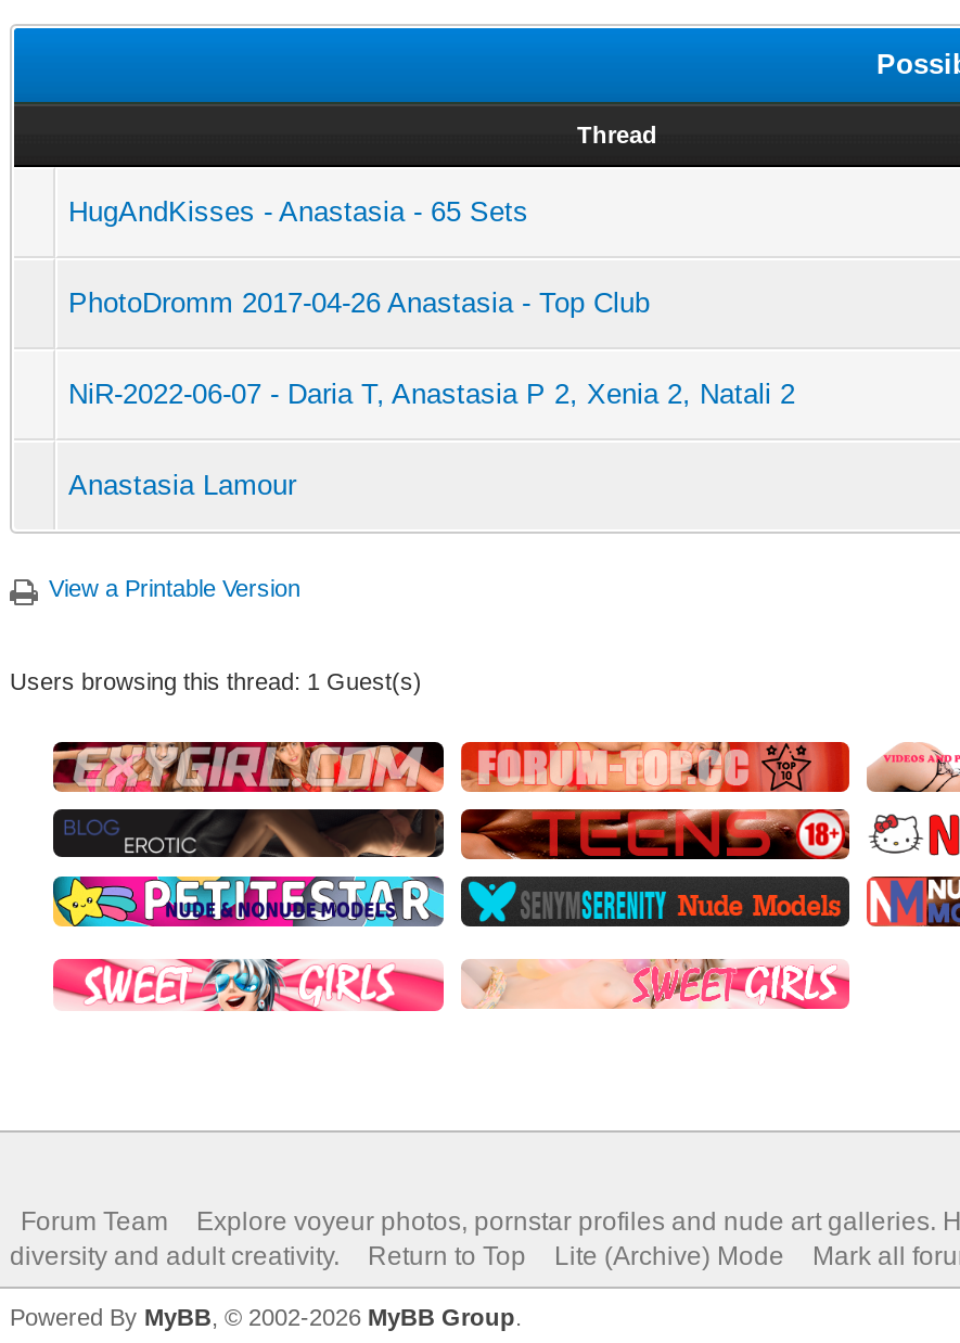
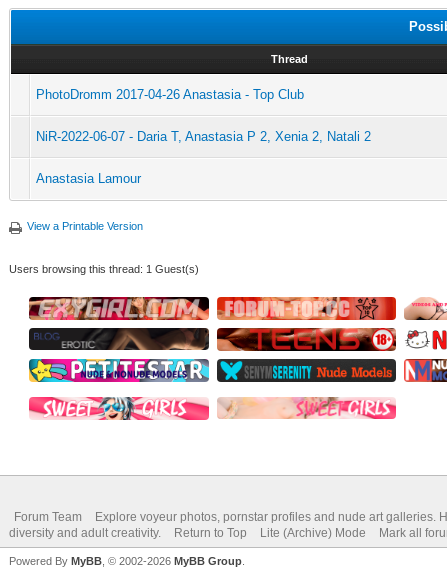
[68,196,528,228] HugAndKisses - Anastasia - 65 Sets -> none

